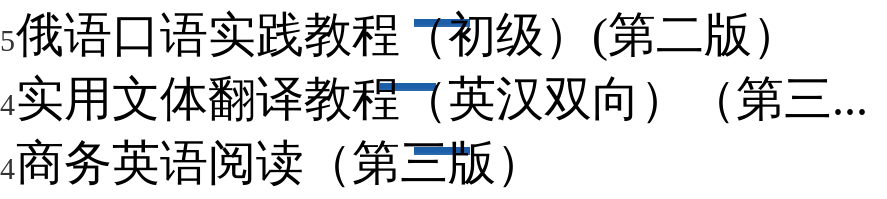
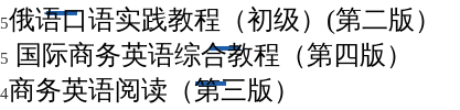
[0,73,868,125] 4实用文体翻译教程（英汉双向）（第三... -> [0,41,413,69] 5国际商务英语综合教程（第四版）

